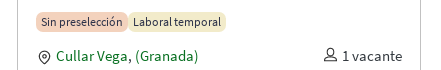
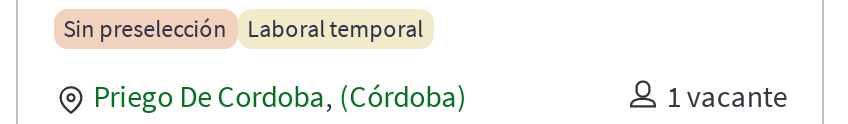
[56,46,199,65] Cullar Vega, (Granada) -> [93,78,467,116] Priego De Cordoba, (Córdoba)

